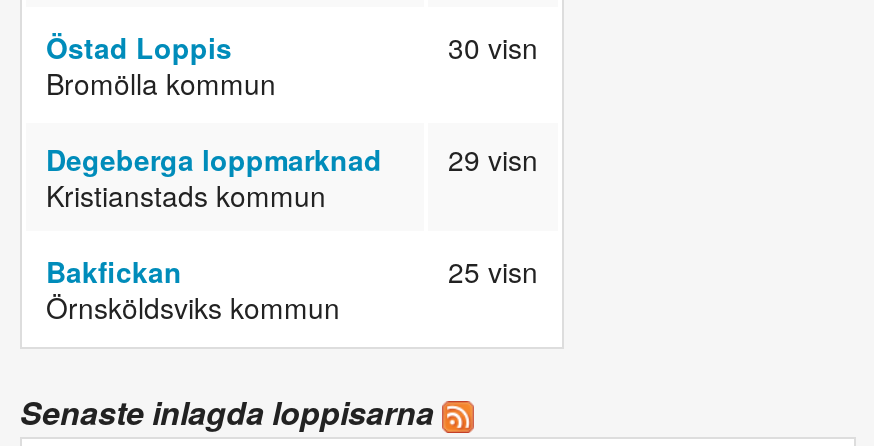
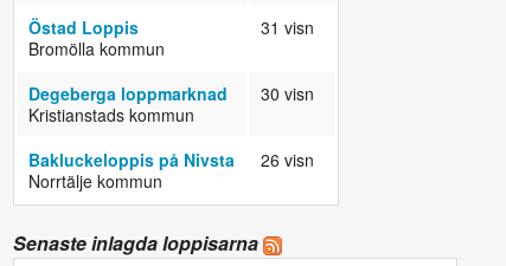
[448,27,538,67] 30 visn -> [261,16,314,39] 31 visn
[46,139,538,179] Degeberga loppmarknad 29 visn -> [28,82,314,105] Degeberga loppmarknad 30 visn
[46,251,340,327] Bakfickan | Örnsköldsviks kommun -> [28,148,235,193] Bakluckeloppis på Nivsta | Norrtälje kommun
[448,251,538,291] 25 visn -> [261,148,314,172] 26 visn

